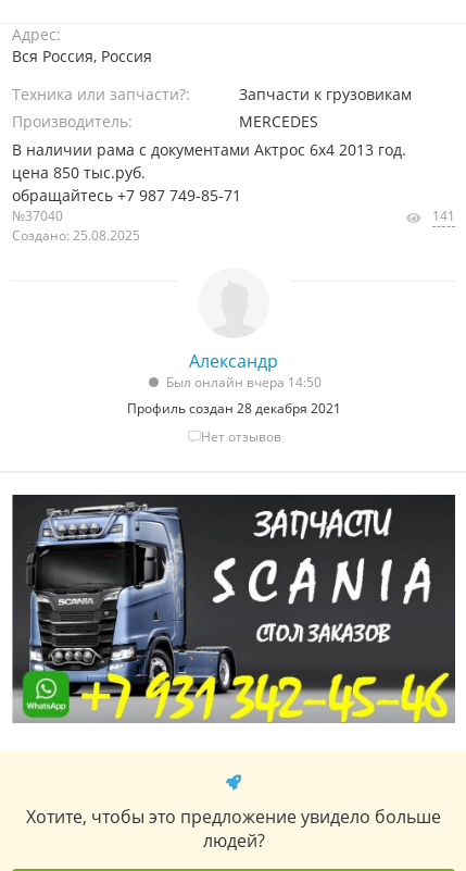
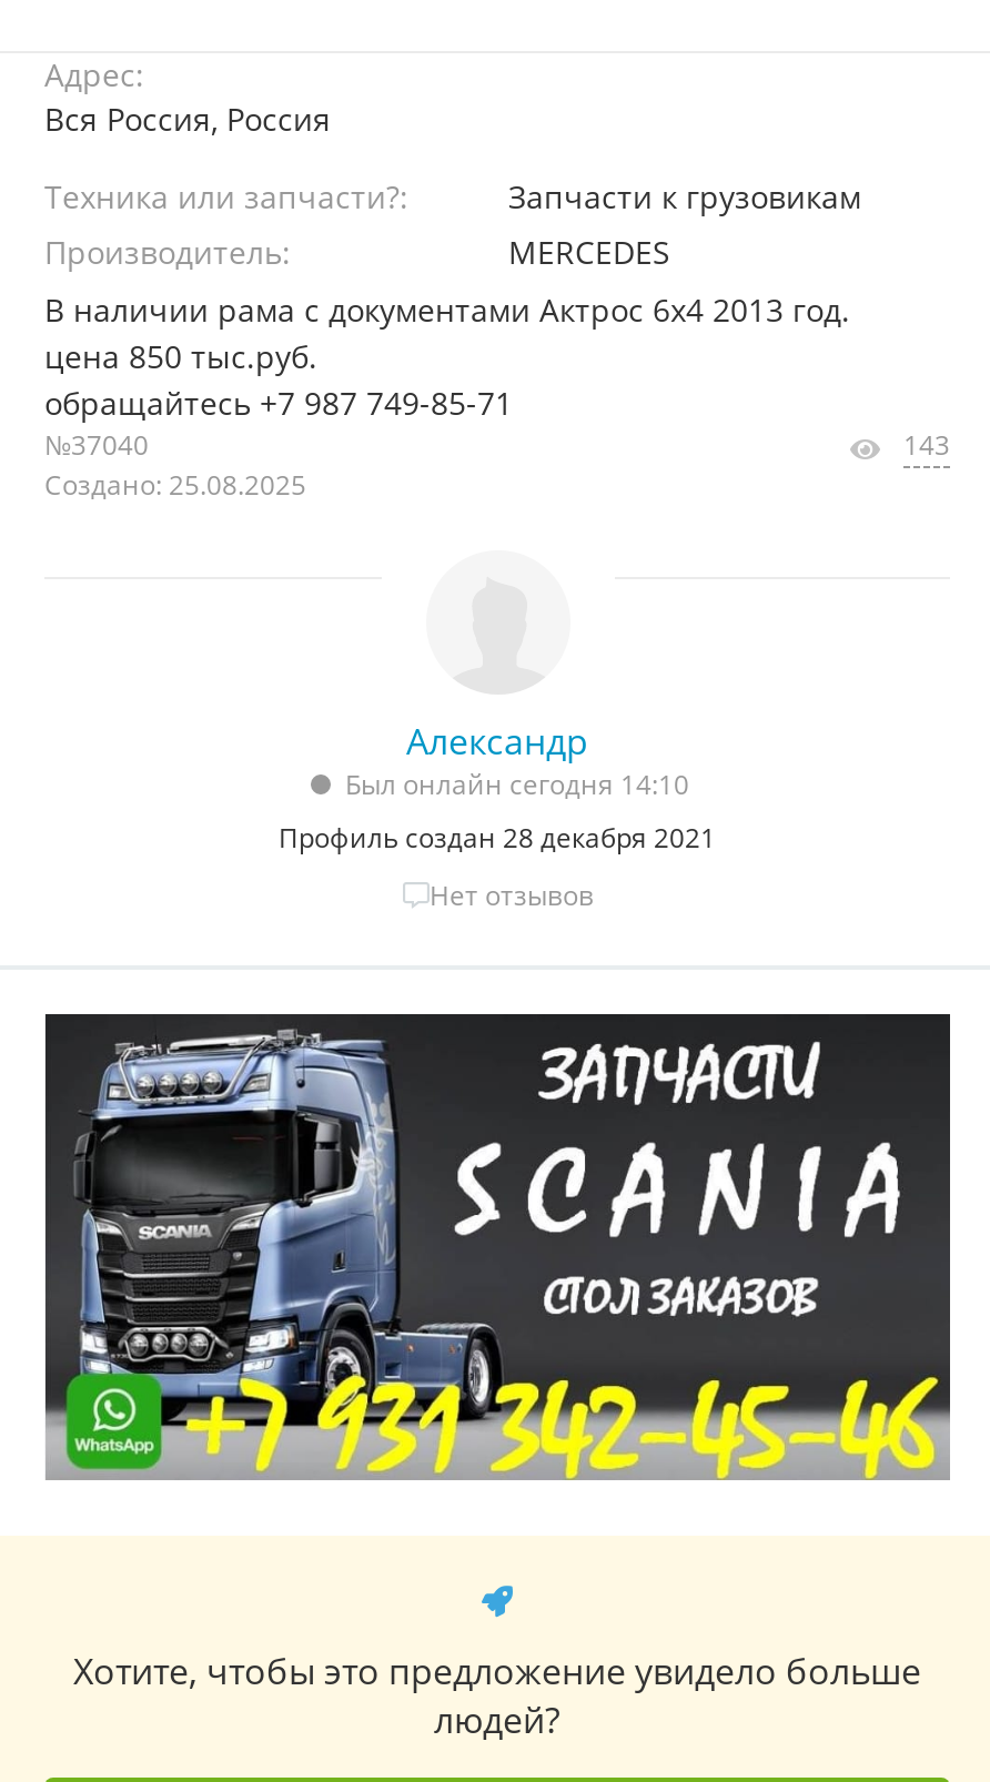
[432,207,455,225] 141 -> [903,426,950,464] 143
[166,373,321,391] Был онлайн вчера 14:50 -> [345,766,689,803] Был онлайн сегодня 14:10

